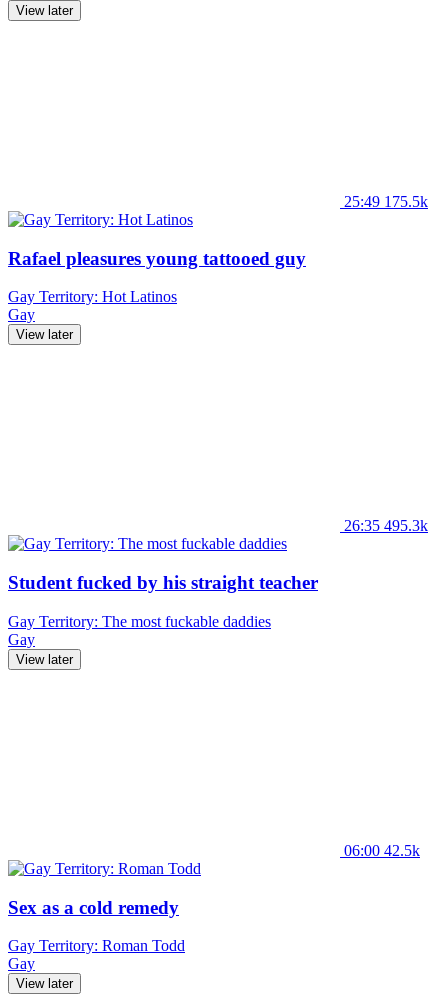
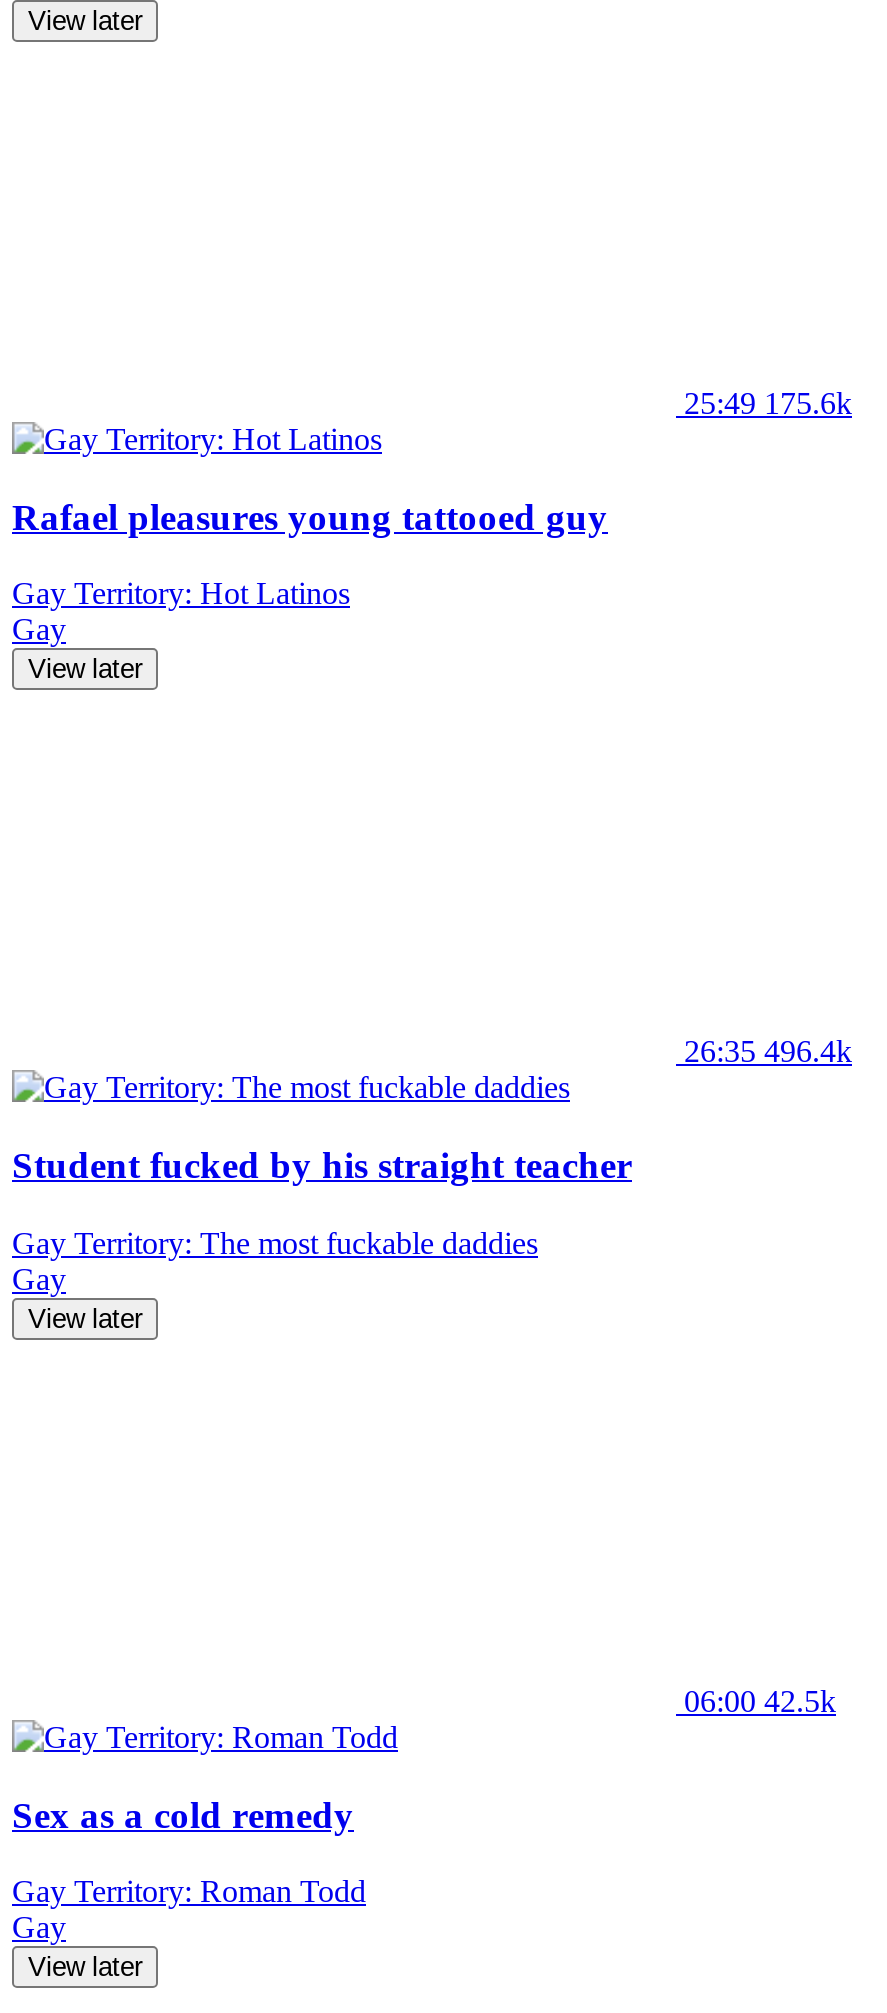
[344,193,428,210] 25:49 175.5k -> [684,386,852,420] 25:49 175.6k
[344,517,428,534] 26:35 495.3k -> [684,1035,852,1069] 26:35 496.4k

